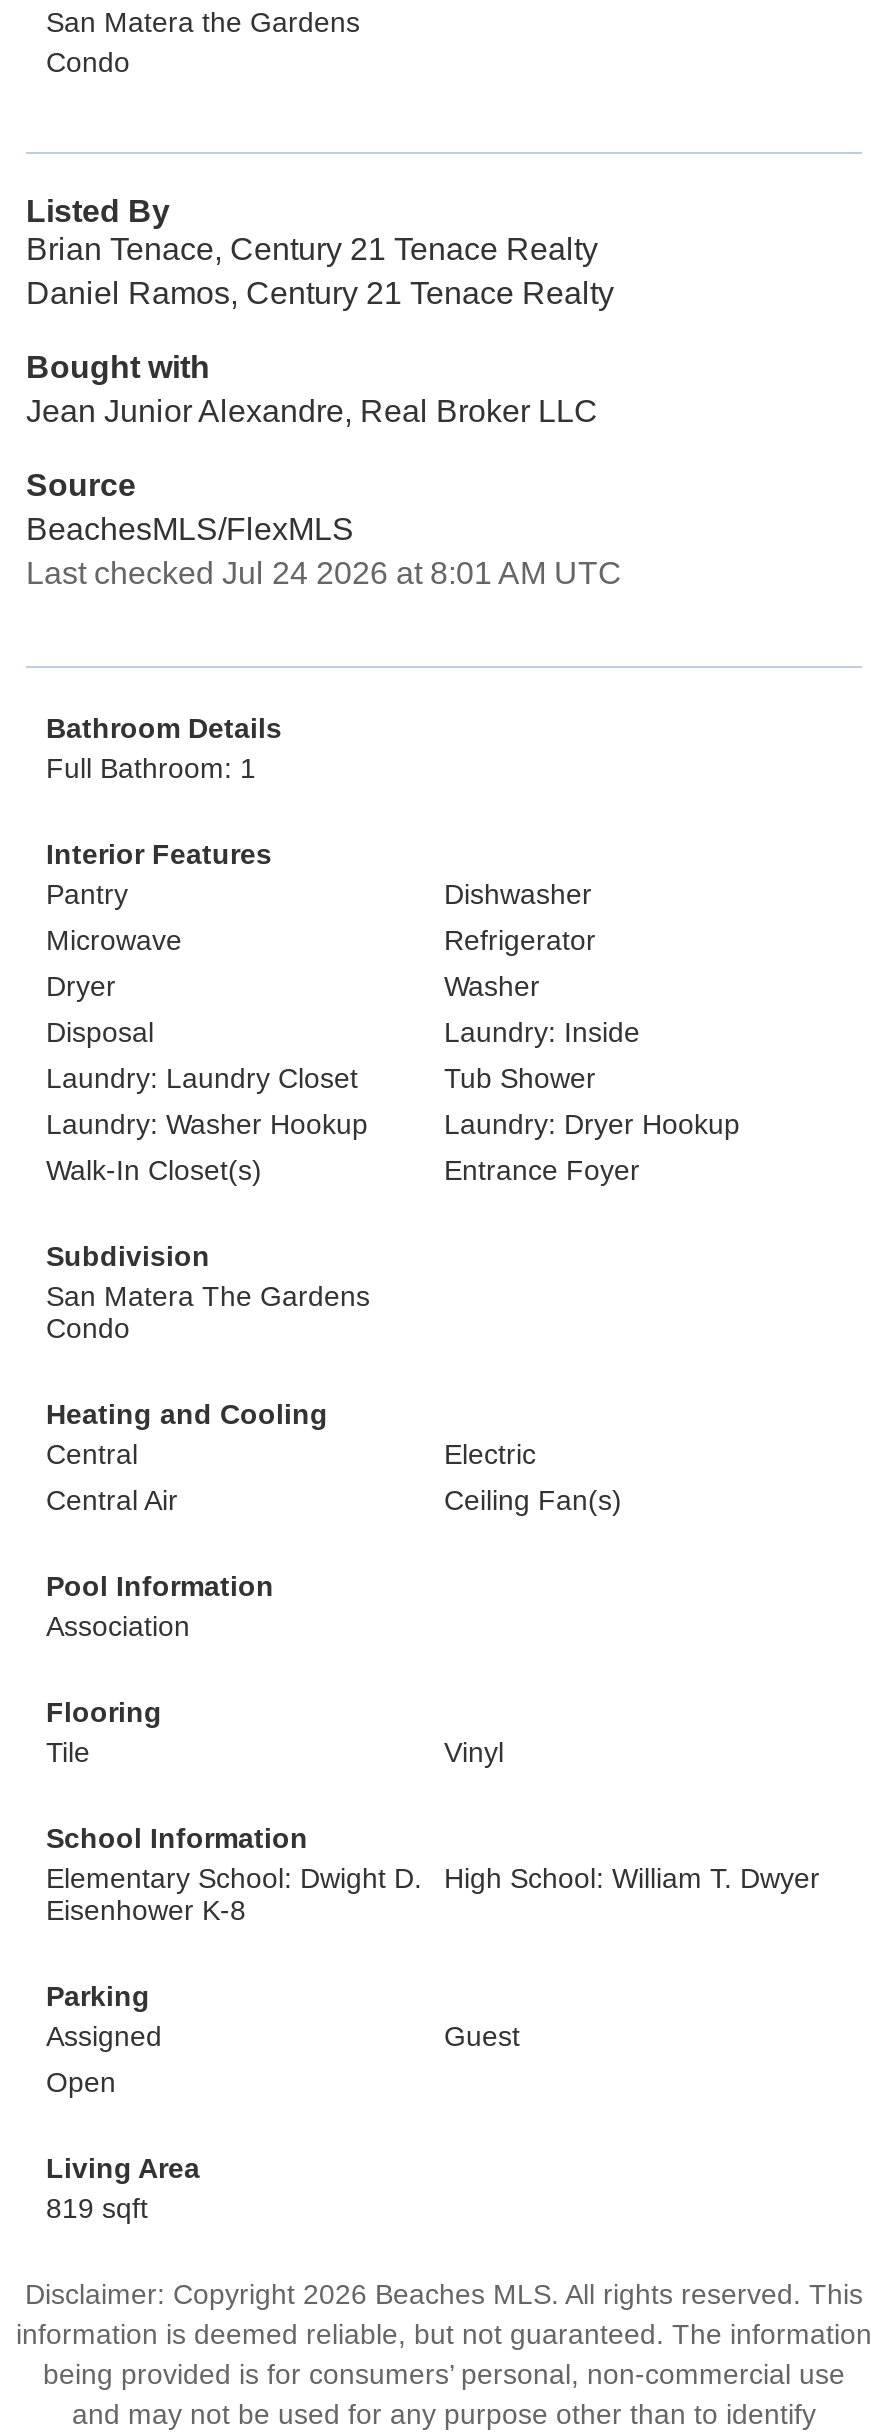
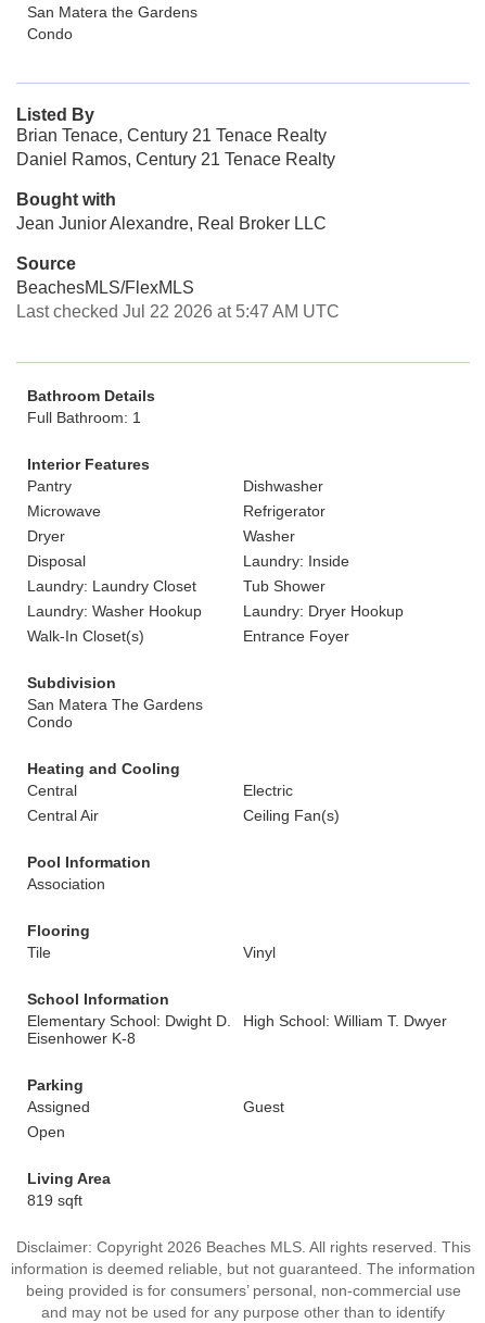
[26,556,622,590] Last checked Jul 24 2026 at 8:01 AM UTC -> [16,302,340,321] Last checked Jul 22 2026 at 5:47 AM UTC

